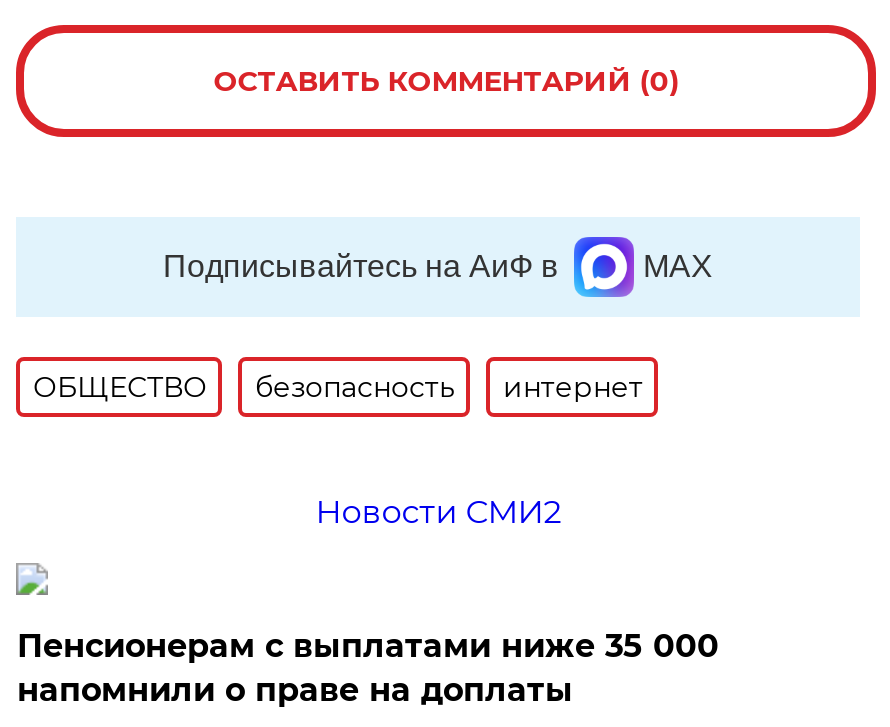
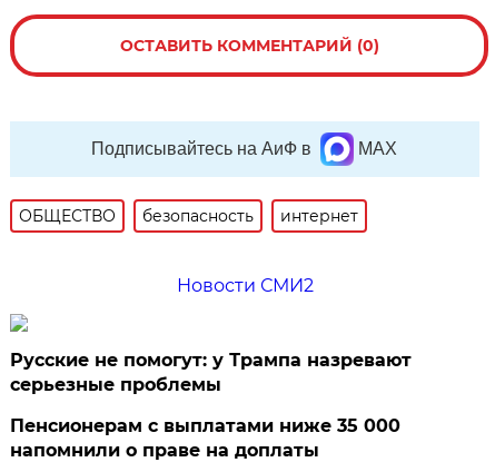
none -> [10,349,412,395] Русские не помогут: у Трампа назревают | серьезные проблемы

